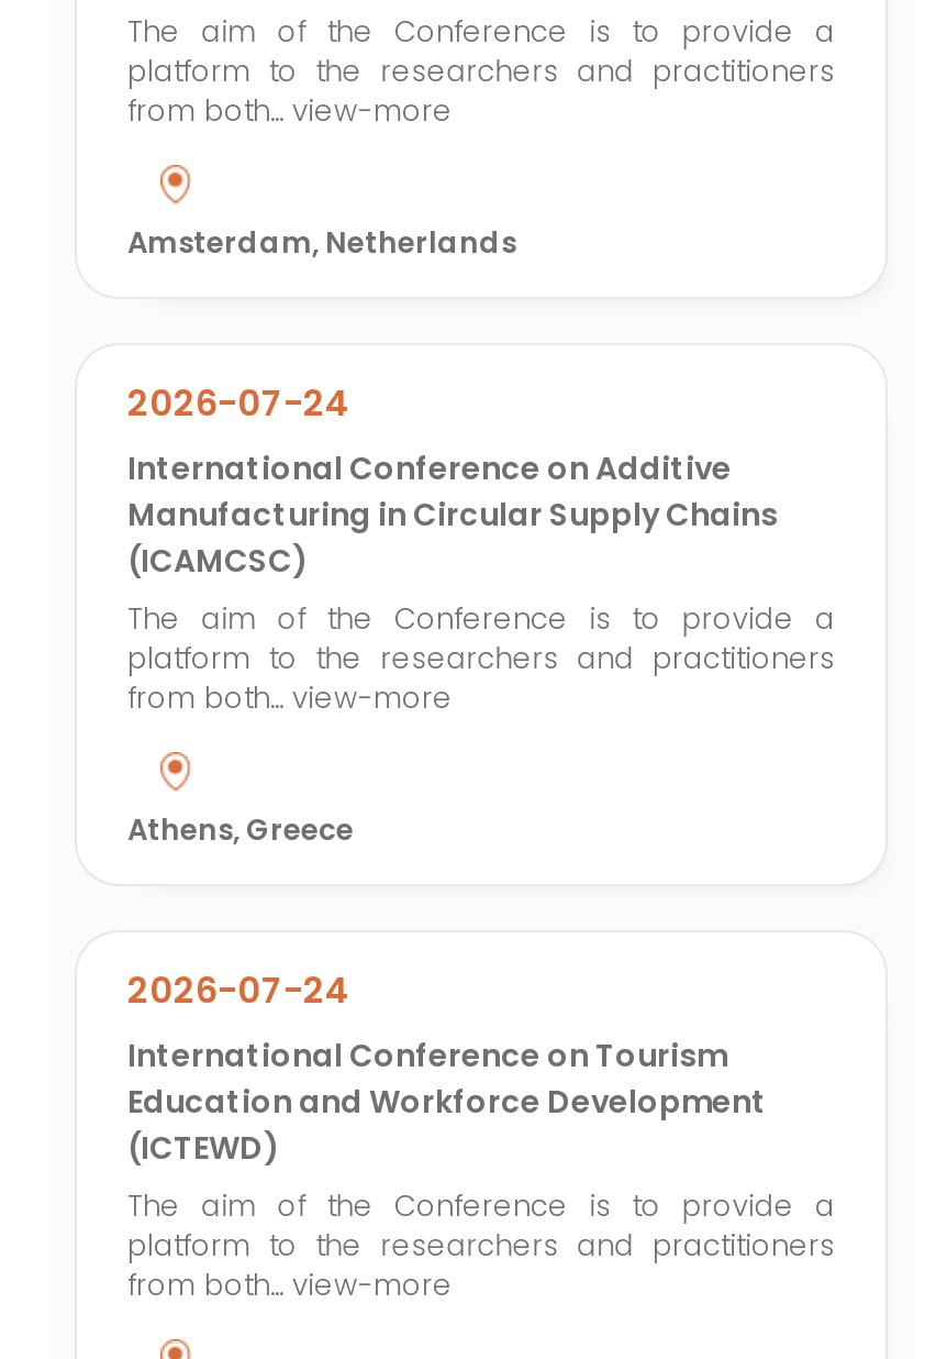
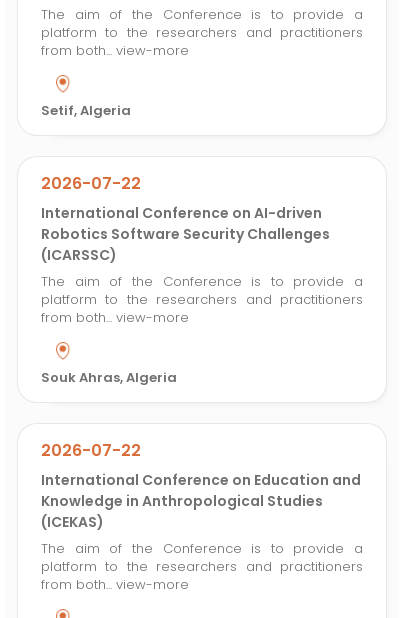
[127,222,516,264] Amsterdam, Netherlands -> [41,101,131,120] Setif, Algeria
[127,378,778,583] 2026-07-24 | International Conference on Additive | Manufacturing in Circular Supply Chains | (ICAMCSC) -> [41,172,330,265] 2026-07-22 | International Conference on AI-driven | Robotics Software Security Challenges | (ICARSSC)
[127,809,354,851] Athens, Greece -> [41,368,177,387] Souk Ahras, Algeria
[127,965,767,1170] 2026-07-24 | International Conference on Tourism | Education and Workforce Development | (ICTEWD) -> [41,439,361,532] 2026-07-22 | International Conference on Education and | Knowledge in Anthropological Studies | (ICEKAS)

